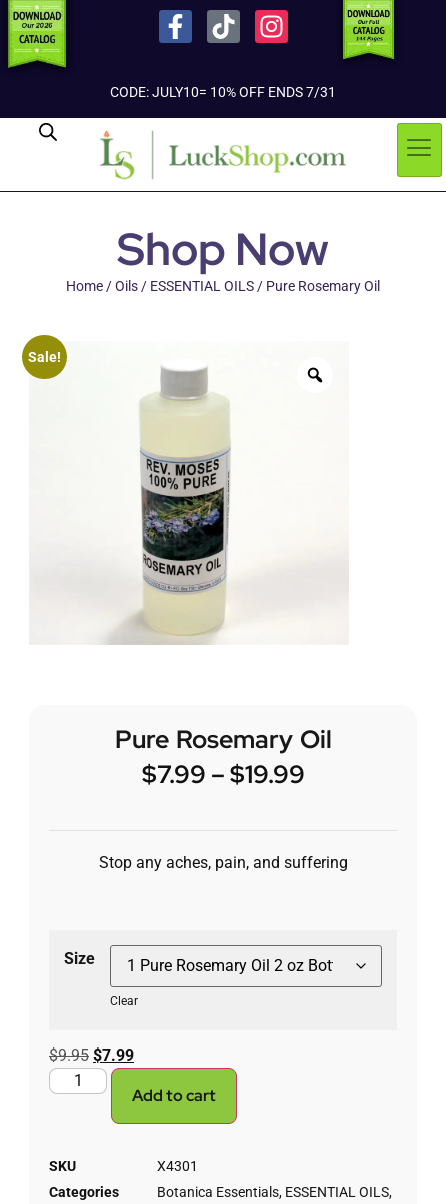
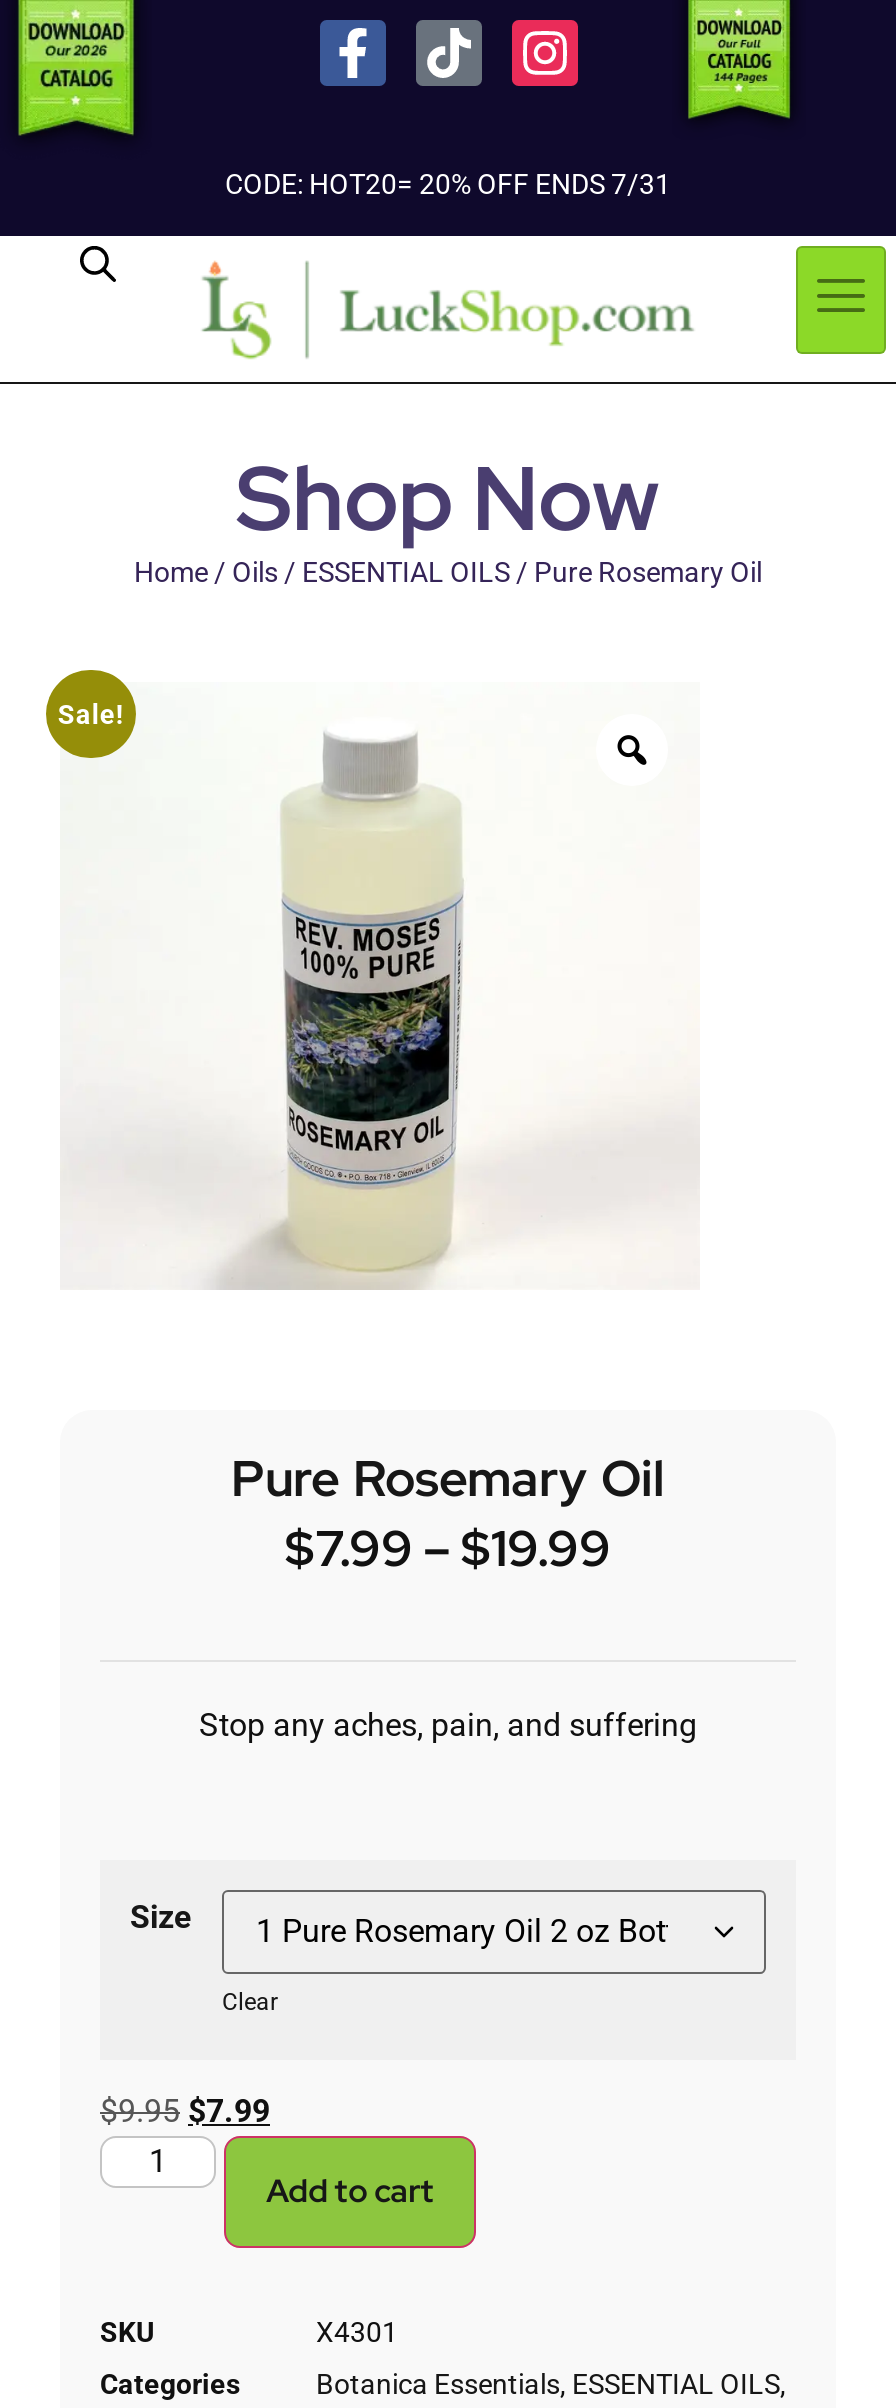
[110,84,336,100] CODE: JULY10= 10% OFF ENDS 7/31 -> [225,168,671,200] CODE: HOT20= 20% OFF ENDS 7/31

